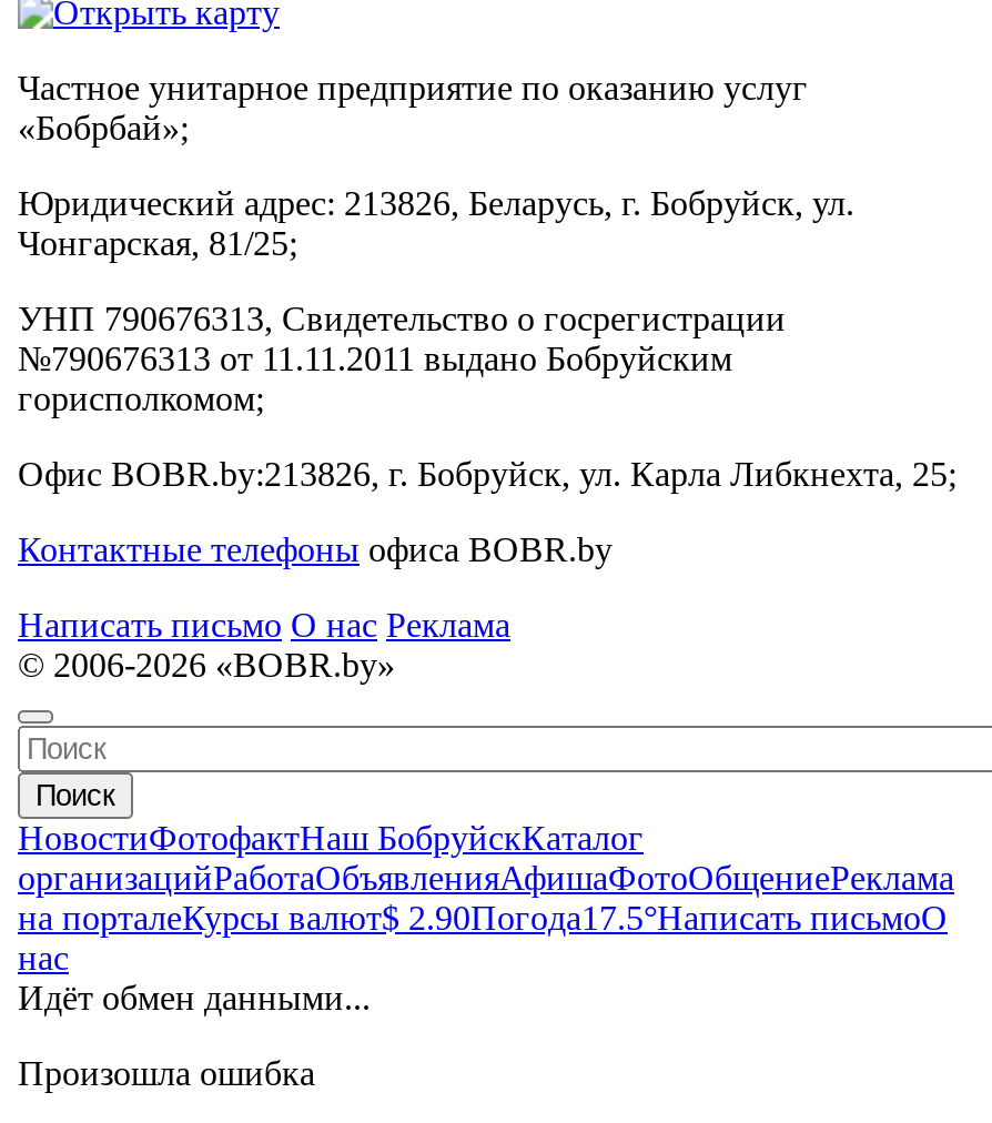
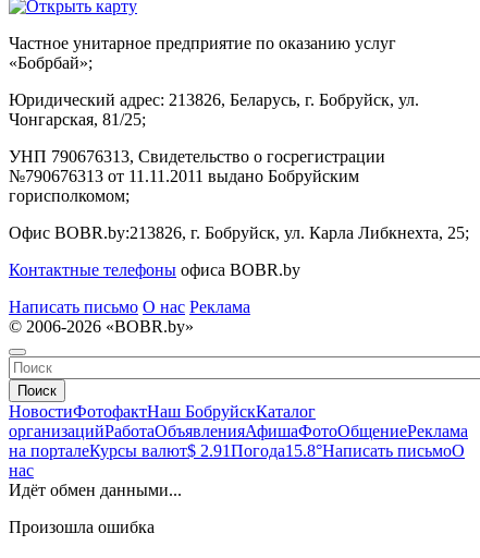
[18,898,948,936] на порталеКурсы валют$ 2.90Погода17.5°Написать письмоО -> [9,441,465,460] на порталеКурсы валют$ 2.91Погода15.8°Написать письмоО

